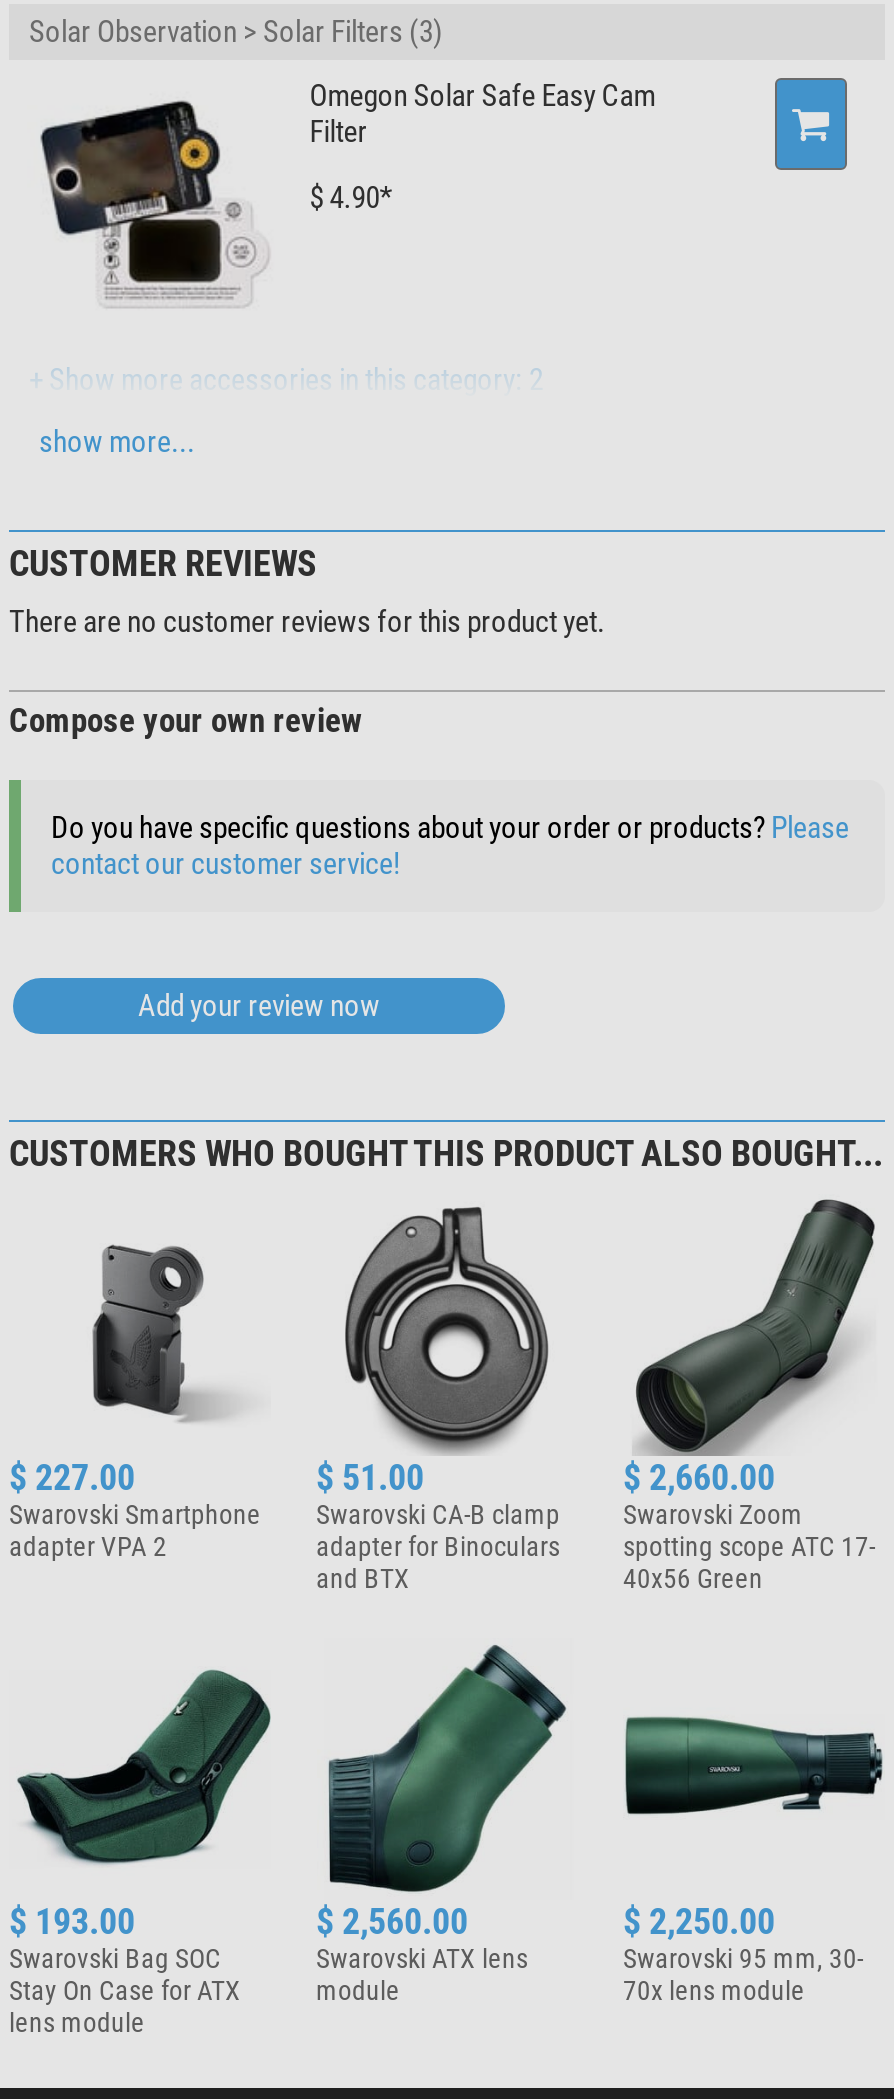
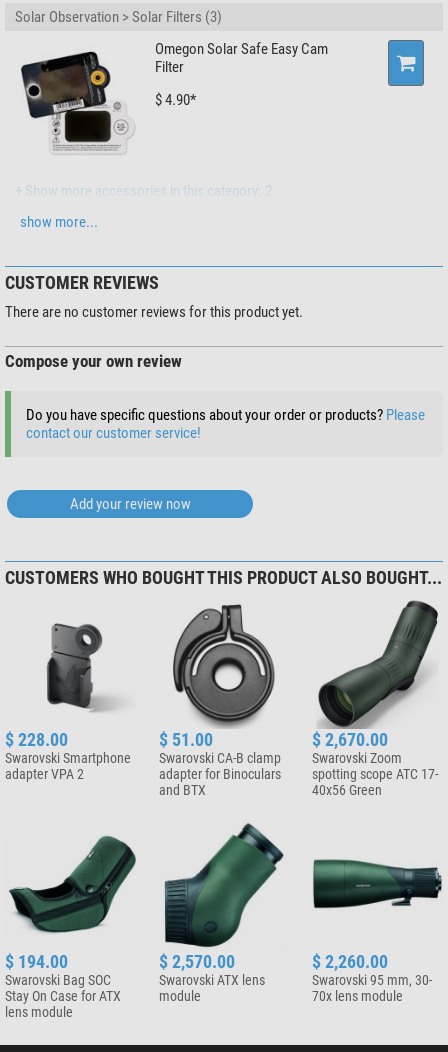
[9,1456,135,1498] $ 227.00 -> [5,729,68,750] $ 228.00
[623,1456,775,1498] $ 2,660.00 -> [312,729,388,750] $ 2,670.00
[9,1901,135,1943] $ 193.00 -> [5,951,68,972] $ 194.00
[316,1901,468,1943] $ 2,560.00 -> [158,951,234,972] $ 2,570.00
[623,1901,775,1943] $ 2,250.00 -> [312,951,388,972] $ 2,260.00

